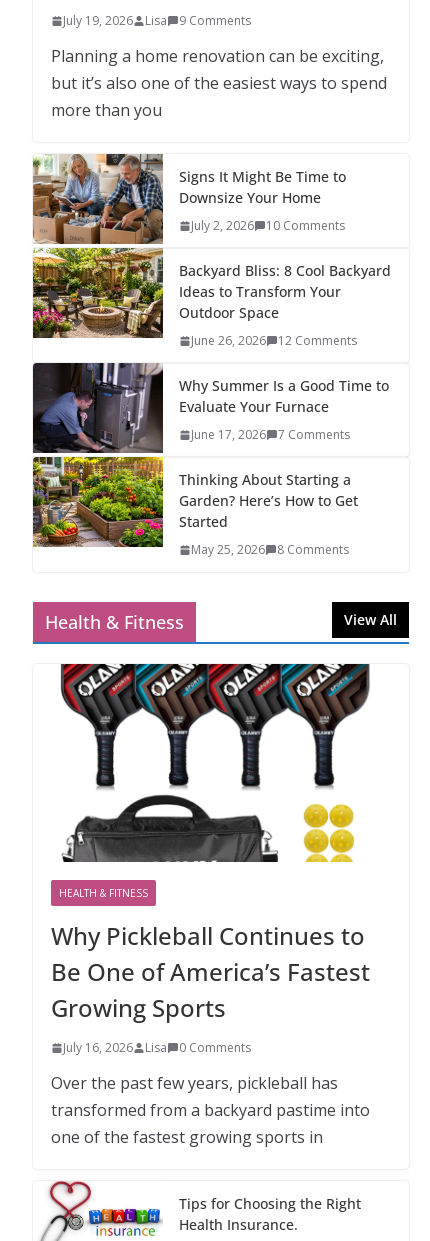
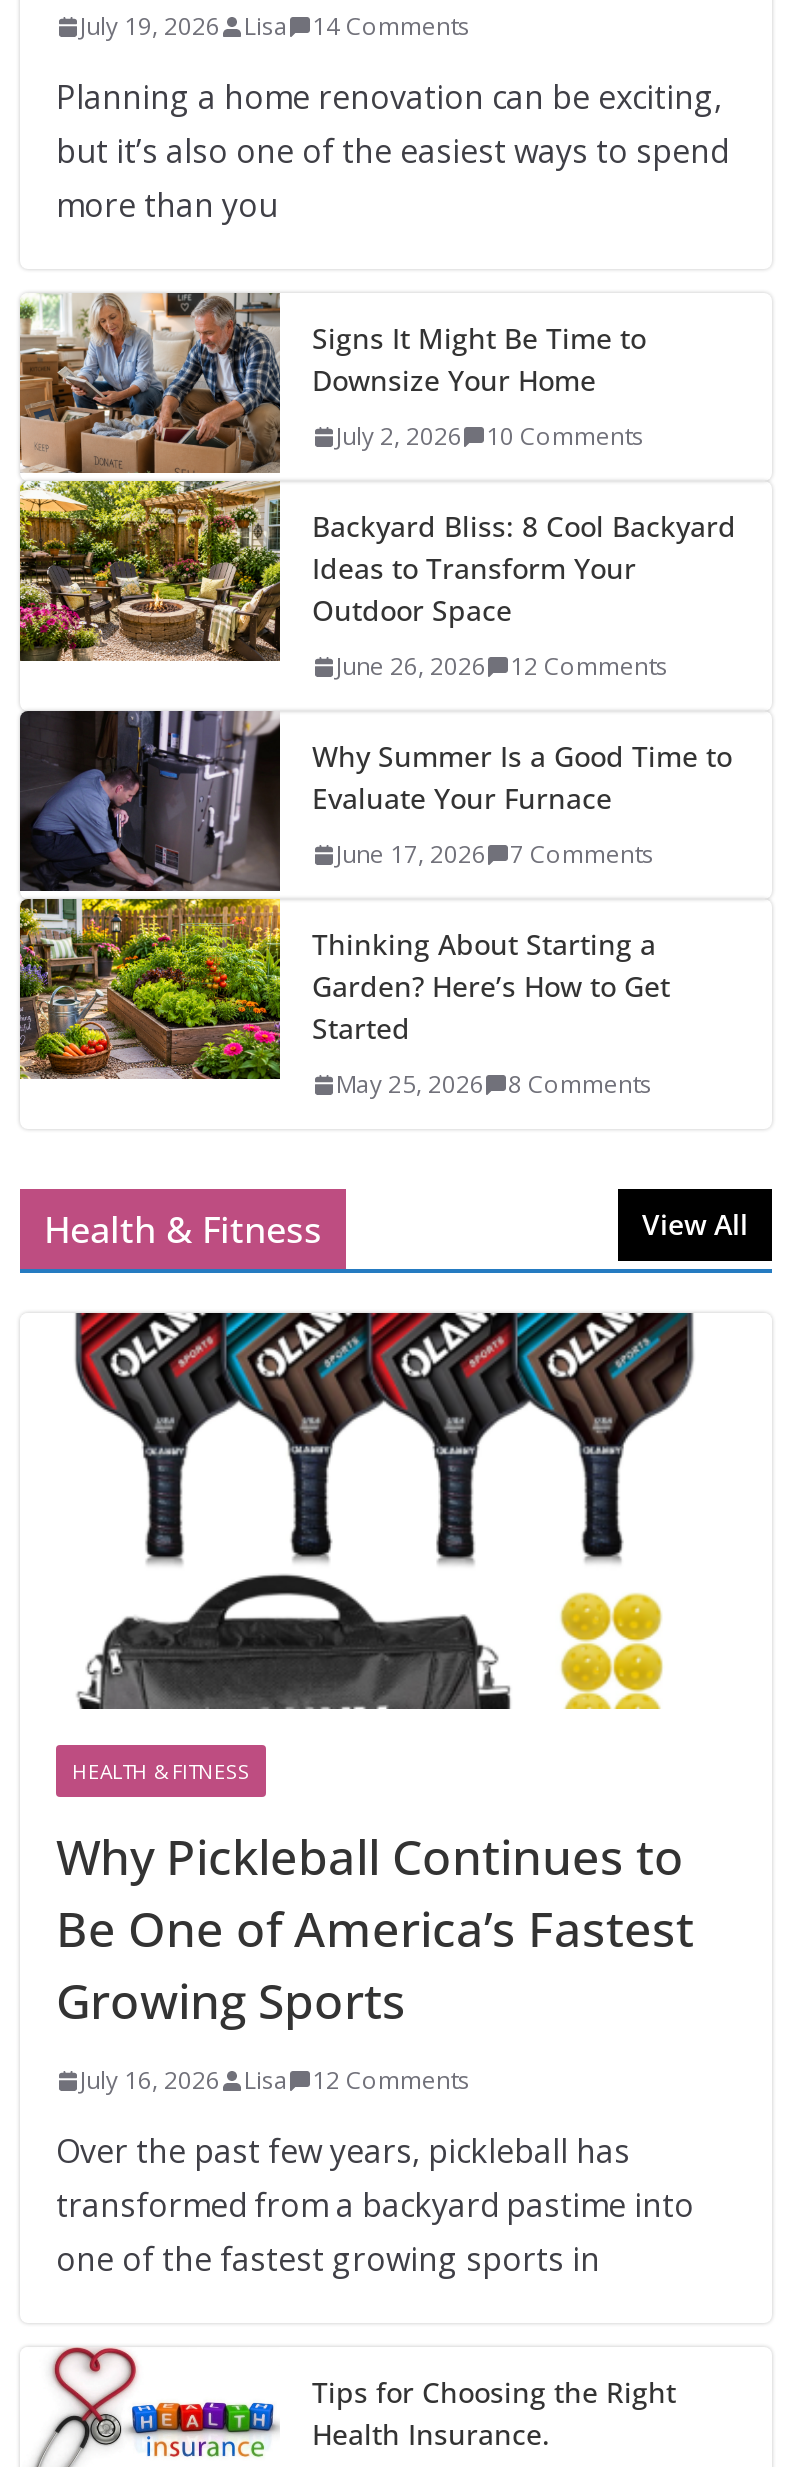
[63,12,251,29] July 19, 2026 Lisa 9 Comments -> [80,9,470,43] July 19, 2026 Lisa 14 Comments
[63,1039,251,1056] July 16, 2026 Lisa 0 Comments -> [80,2063,470,2097] July 16, 2026 Lisa 12 Comments

